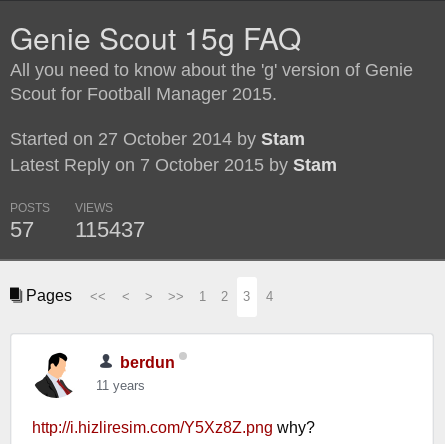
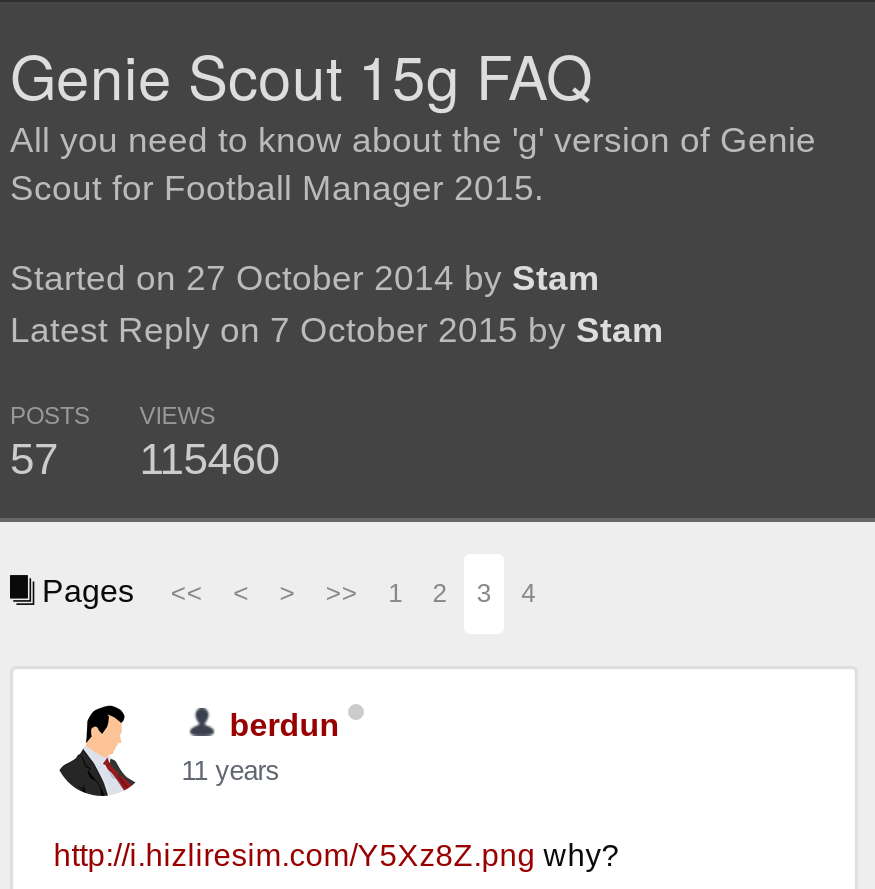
[10,217,145,242] 57 115437 -> [10,434,280,484] 57 115460

